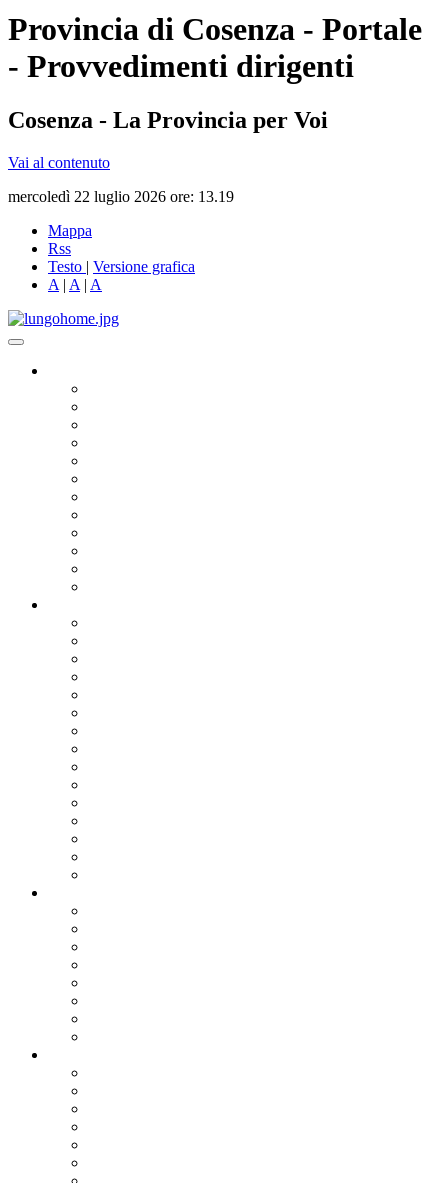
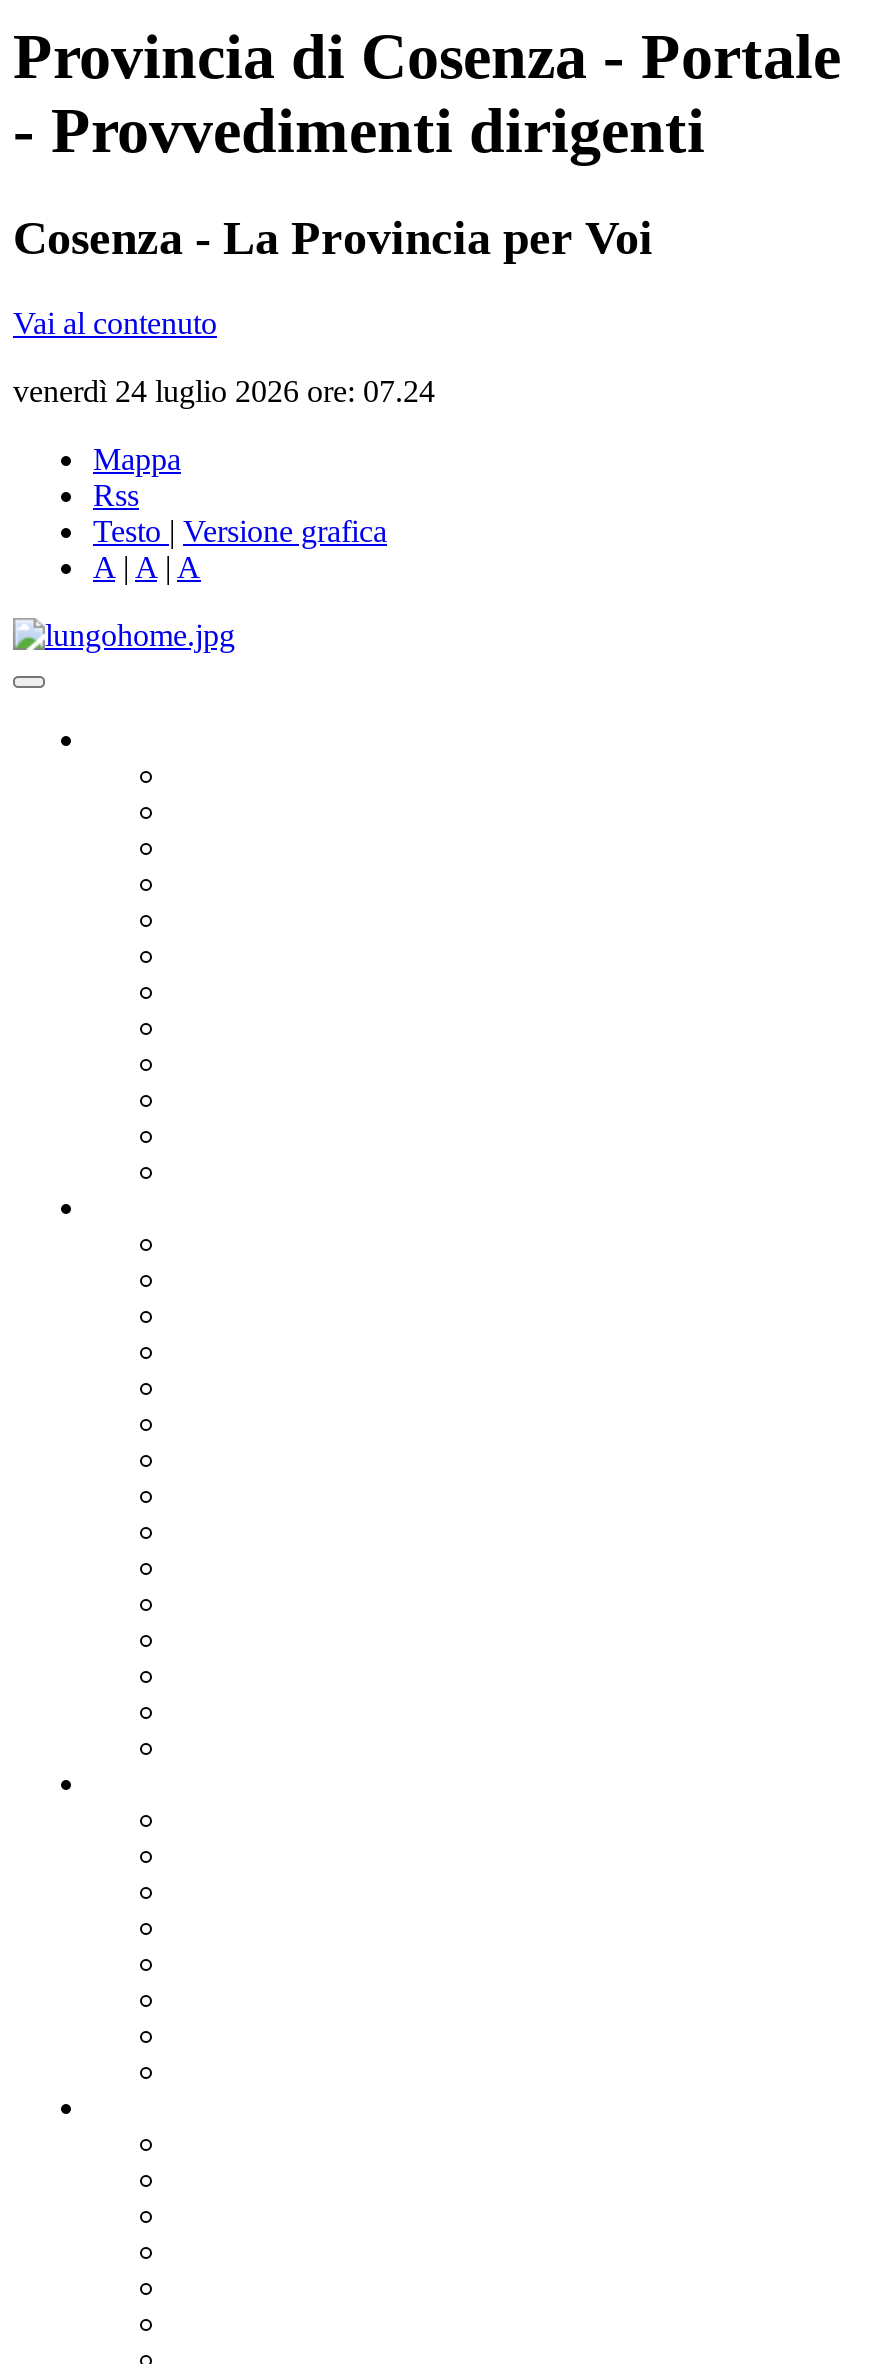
[8,188,234,205] mercoledì 22 luglio 2026 ore: 13.19 -> [13,374,435,408] venerdì 24 luglio 2026 ore: 07.24

